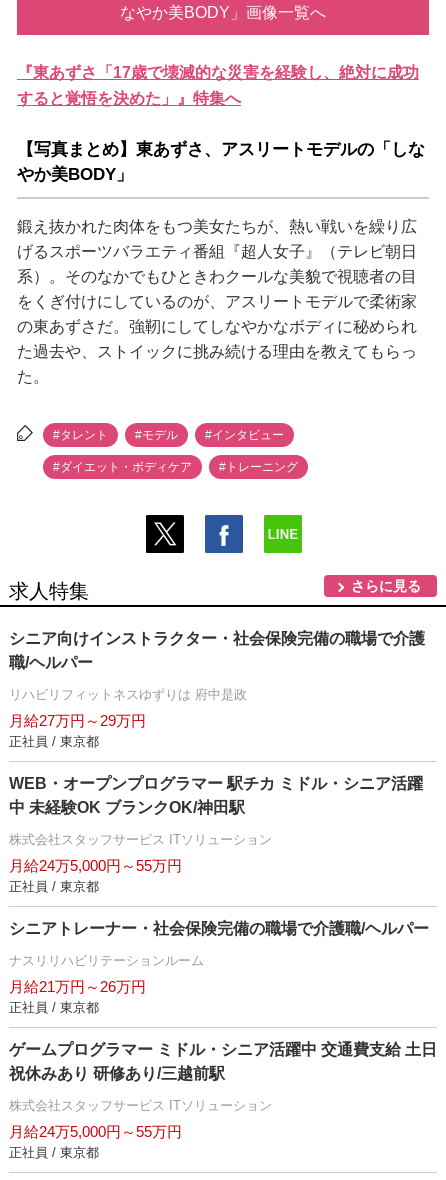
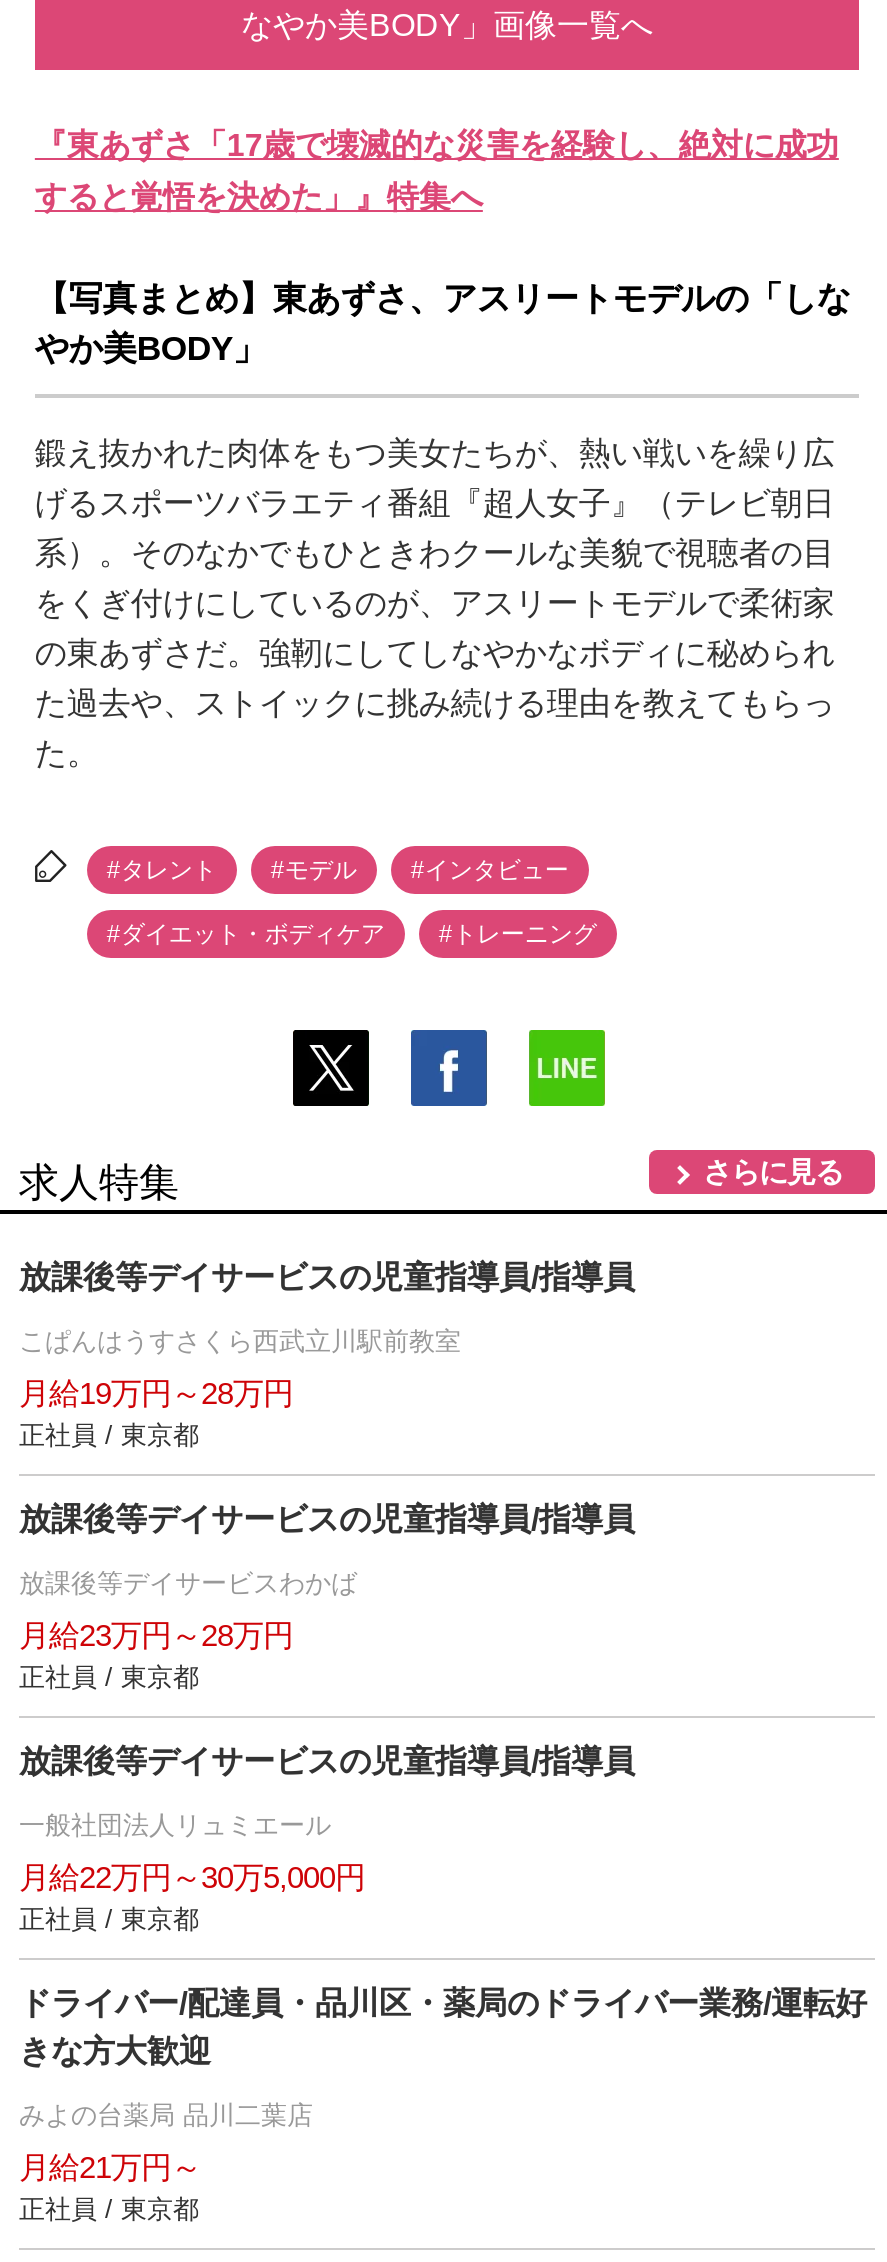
[9,630,425,671] シニア向けインストラクター・社会保険完備の職場で介護 | 職/ヘルパー -> [19,1261,635,1295] 放課後等デイサービスの児童指導員/指導員
[9,687,247,702] リハビリフィットネスゆずりは 府中是政 -> [19,1327,461,1357] こぱんはうすさくら西武立川駅前教室
[9,712,146,729] 月給27万円～29万円 -> [19,1377,293,1411] 月給19万円～28万円
[9,775,423,816] WEB・オープンプログラマー 駅チカ ミドル・シニア活躍 | 中 未経験OK ブランクOK/神田駅 -> [19,1503,635,1537] 放課後等デイサービスの児童指導員/指導員
[9,832,272,847] 株式会社スタッフサービス ITソリューション -> [19,1569,357,1599] 放課後等デイサービスわかば
[9,857,182,874] 月給24万5,000円～55万円 -> [19,1619,293,1653] 月給23万円～28万円
[9,920,429,937] シニアトレーナー・社会保険完備の職場で介護職/ヘルパー -> [19,1745,635,1779] 放課後等デイサービスの児童指導員/指導員
[9,953,204,968] ナスリリハビリテーションルーム -> [19,1811,331,1841] 一般社団法人リュミエール
[9,978,146,995] 月給21万円～26万円 -> [19,1861,365,1895] 月給22万円～30万5,000円
[9,1041,437,1082] ゲームプログラマー ミドル・シニア活躍中 交通費支給 土日 | 祝休みあり 研修あり/三越前駅 -> [19,1987,867,2069] ドライバー/配達員・品川区・薬局のドライバー業務/運転好 | きな方大歓迎
[9,1098,272,1113] 株式会社スタッフサービス ITソリューション -> [19,2101,313,2131] みよの台薬局 品川二葉店
[9,1123,182,1140] 月給24万5,000円～55万円 -> [19,2151,201,2185] 月給21万円～

